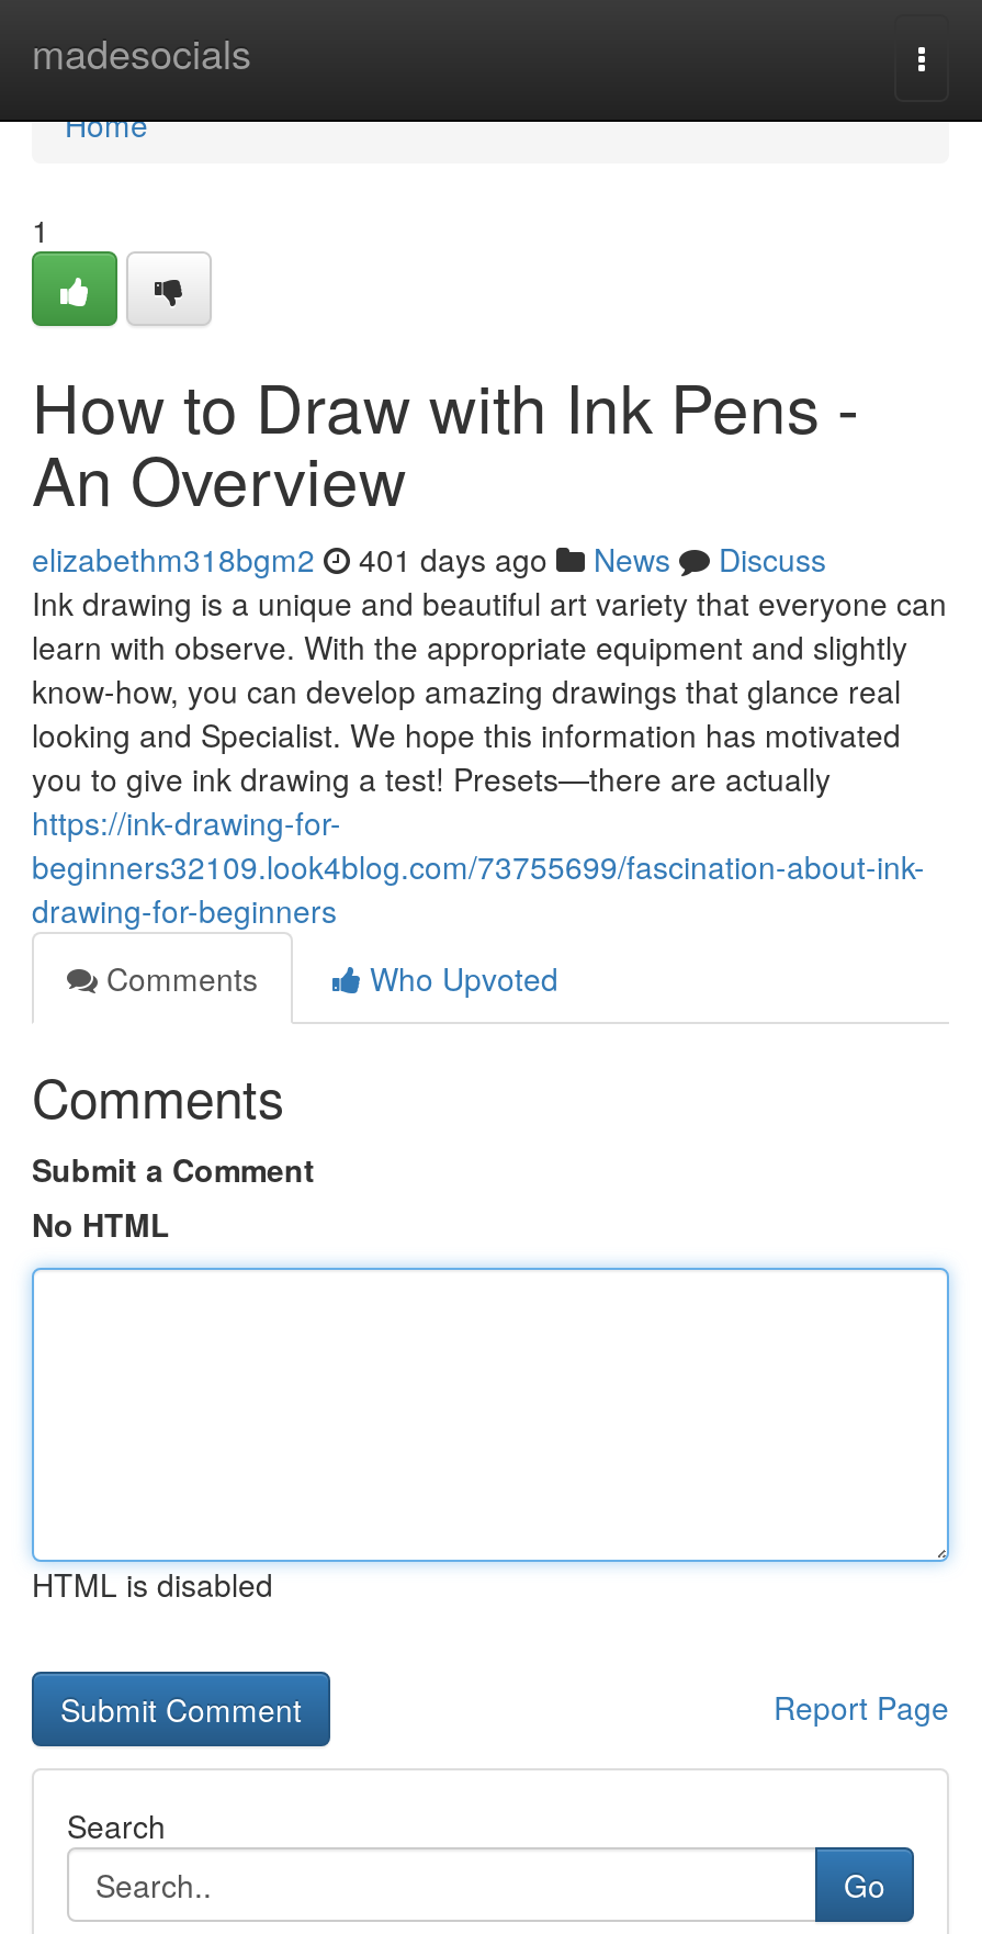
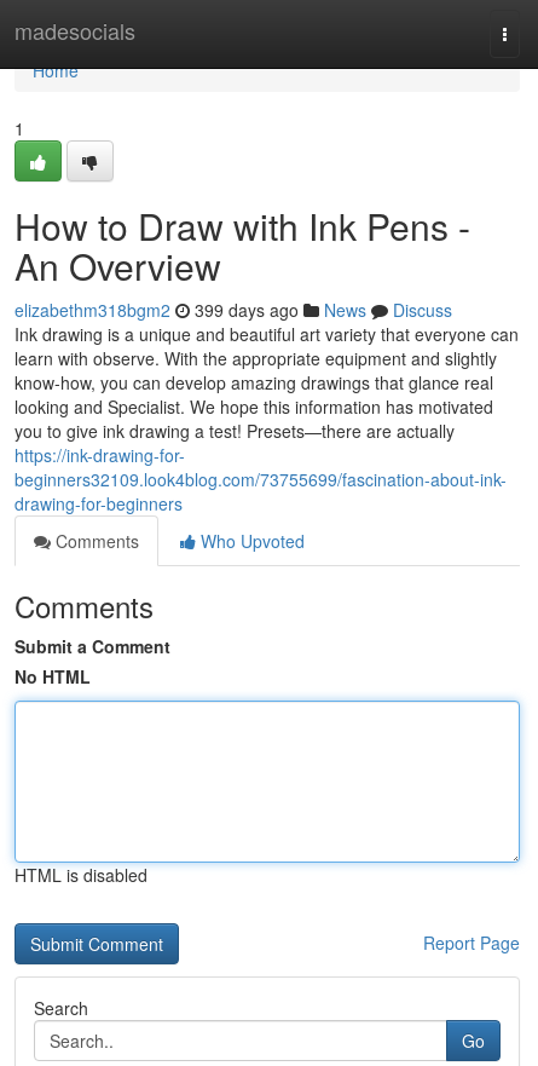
[32,537,826,581] elizabethm318bgm2 401 days ago News Discuss -> [15,298,452,322] elizabethm318bgm2 399 days ago News Discuss

